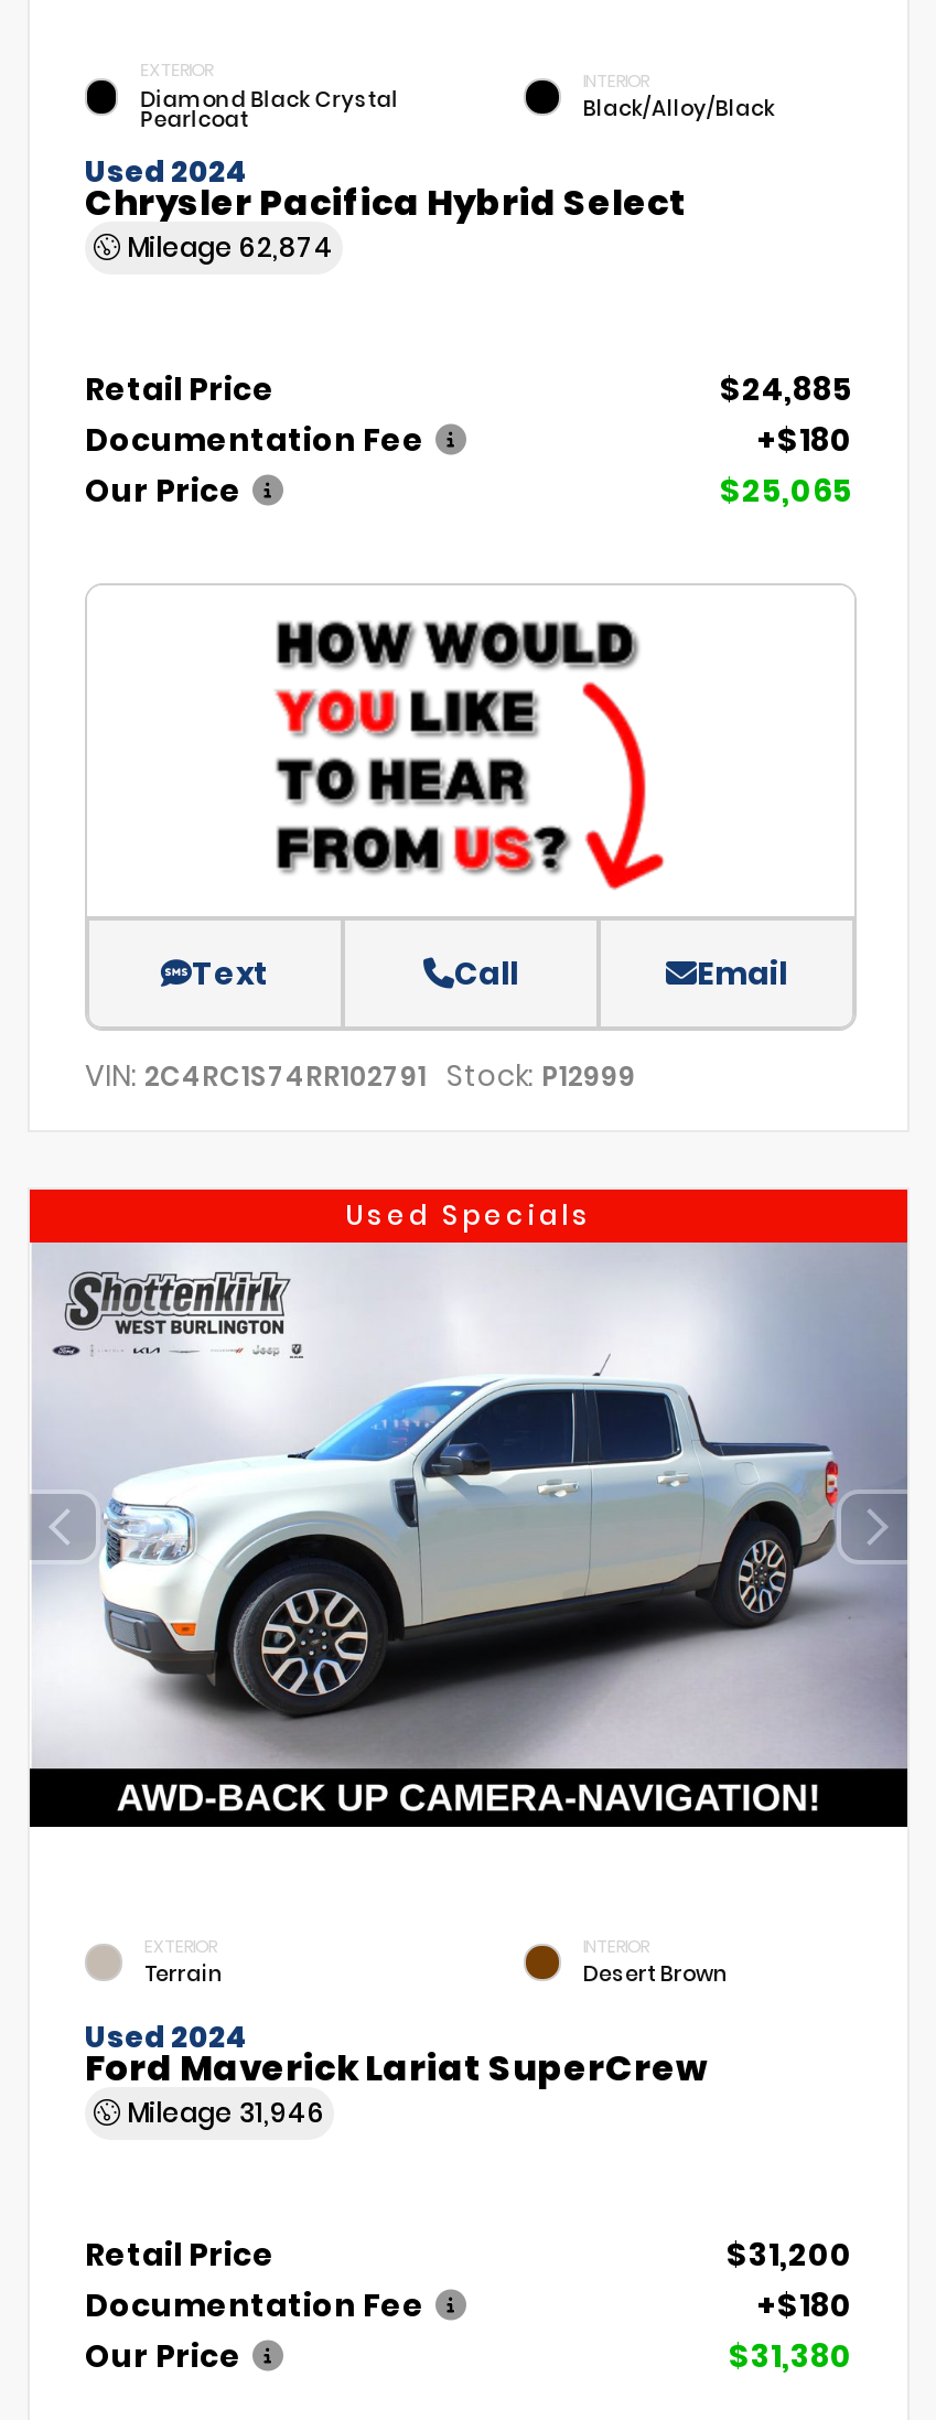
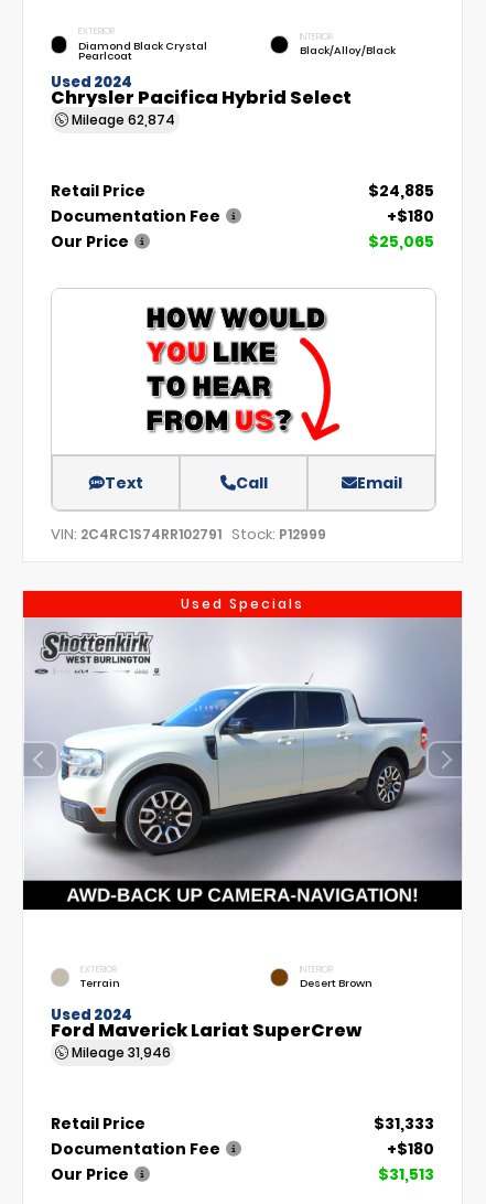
[727,2231,852,2276] $31,200 -> [374,1112,434,1134] $31,333
[729,2333,852,2377] $31,380 -> [378,1163,434,1185] $31,513

